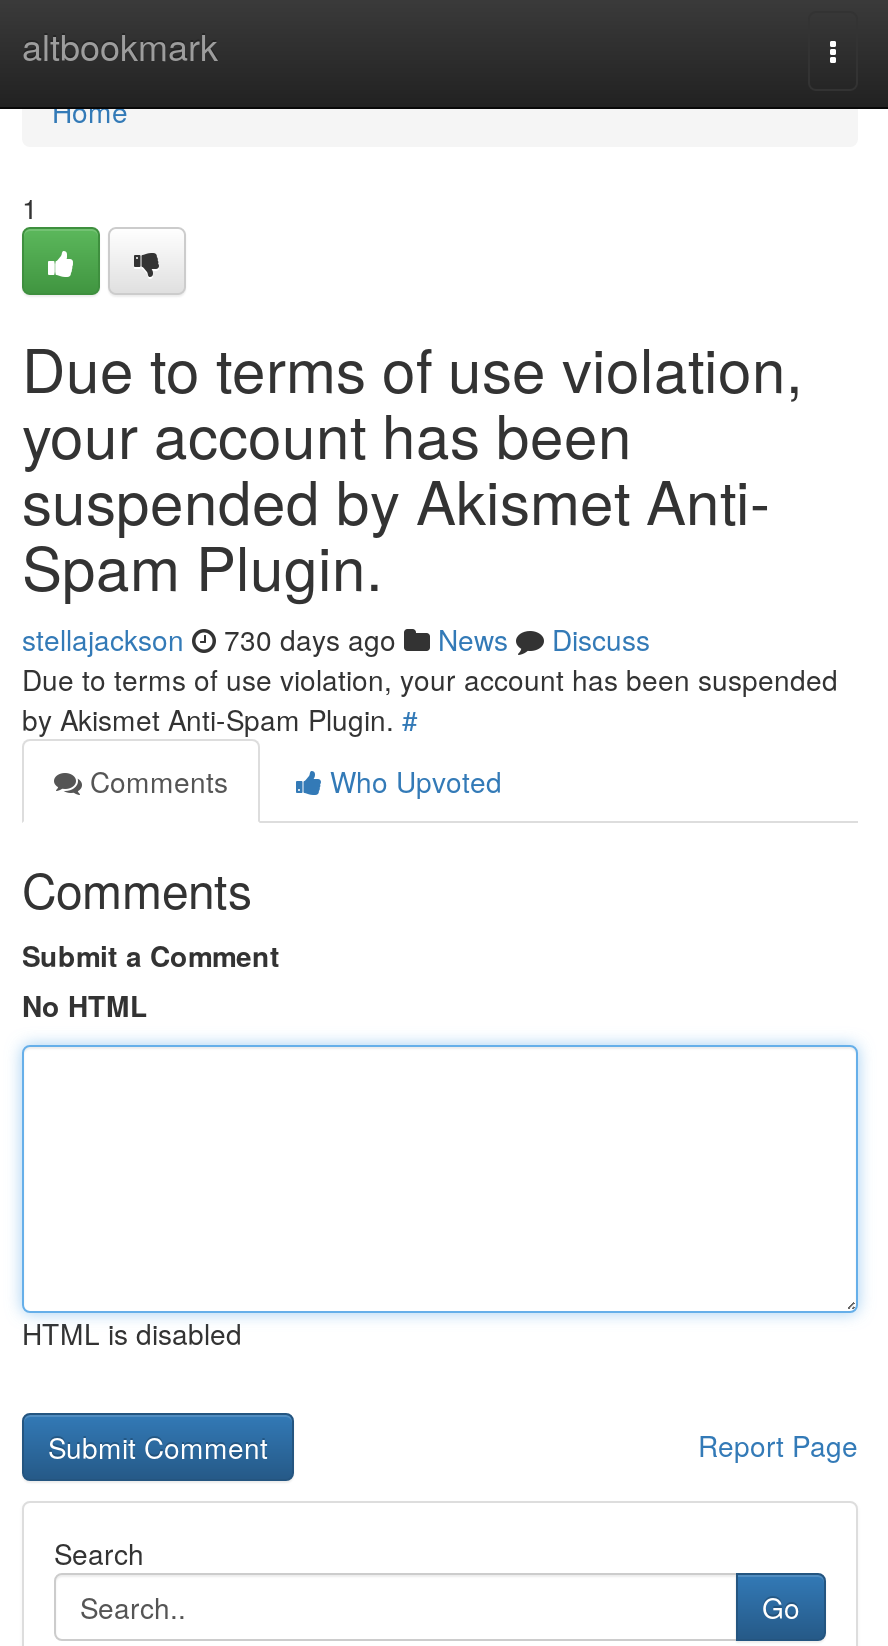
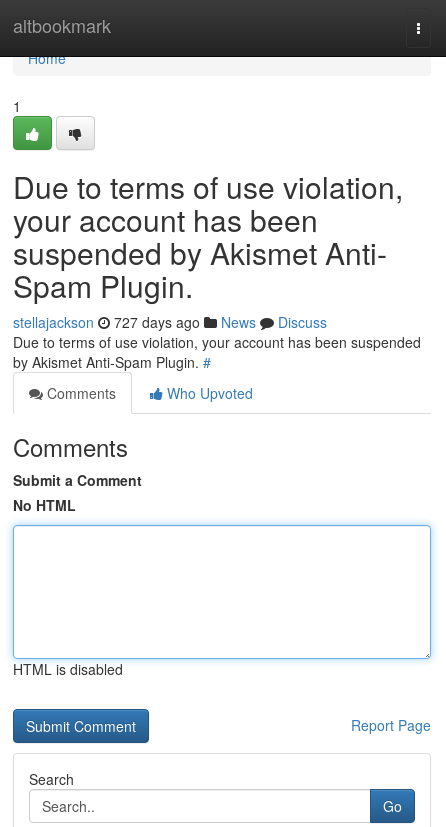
[22,619,650,659] stellajackson 730 days ago News Discuss -> [13,312,327,332] stellajackson 727 days ago News Discuss

